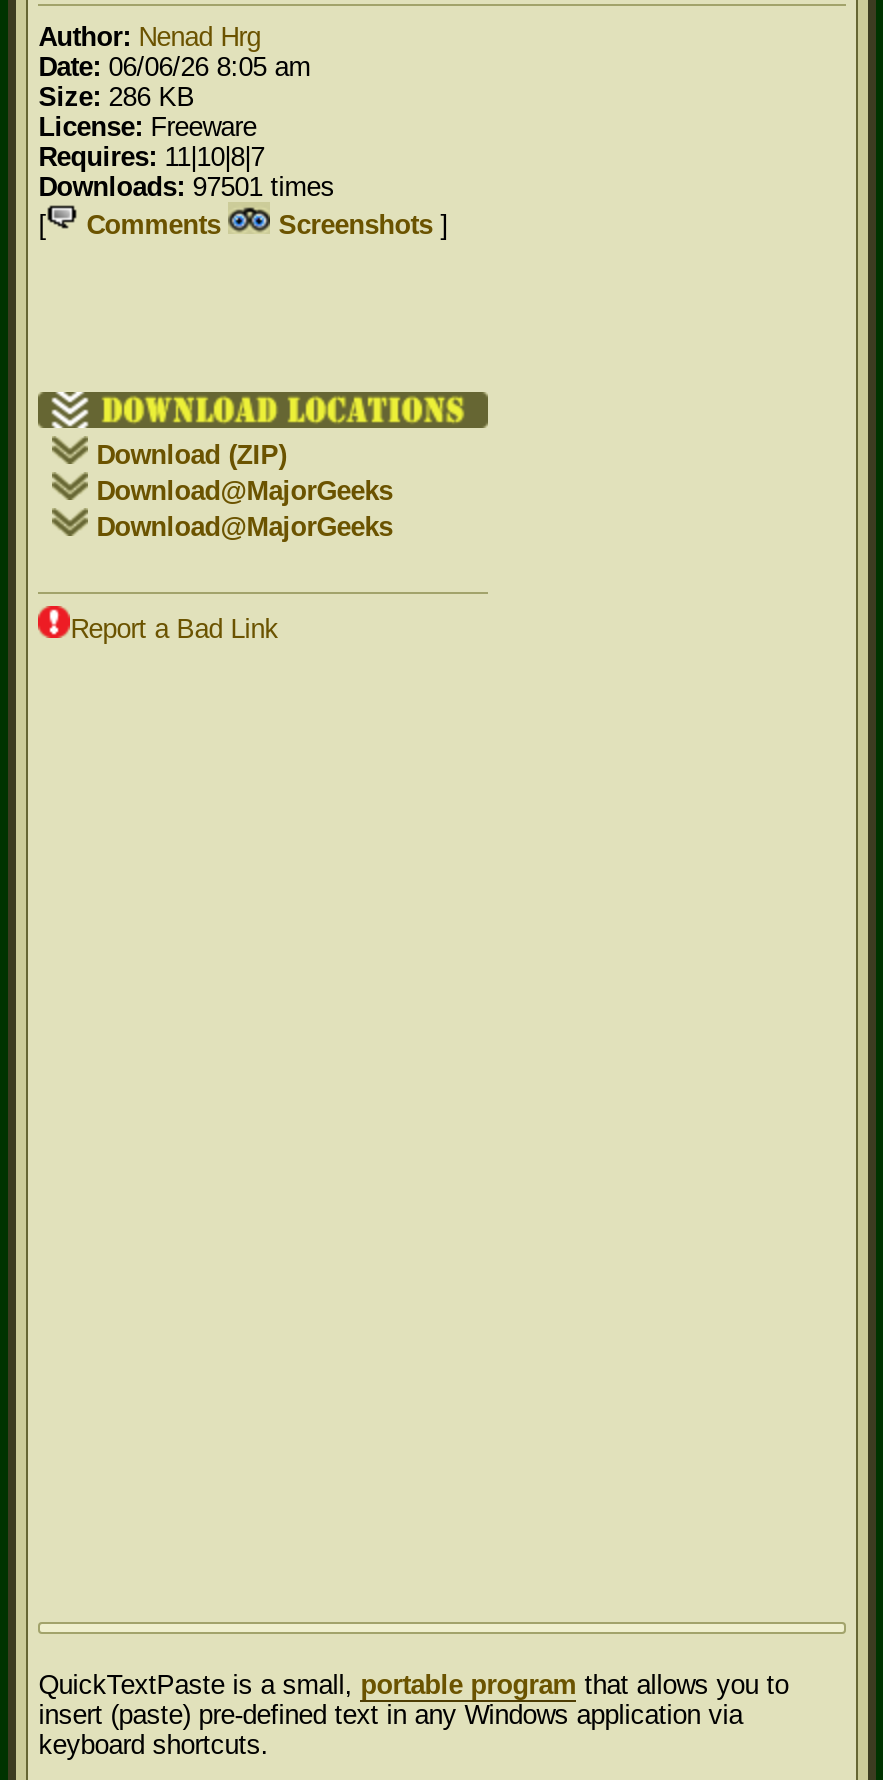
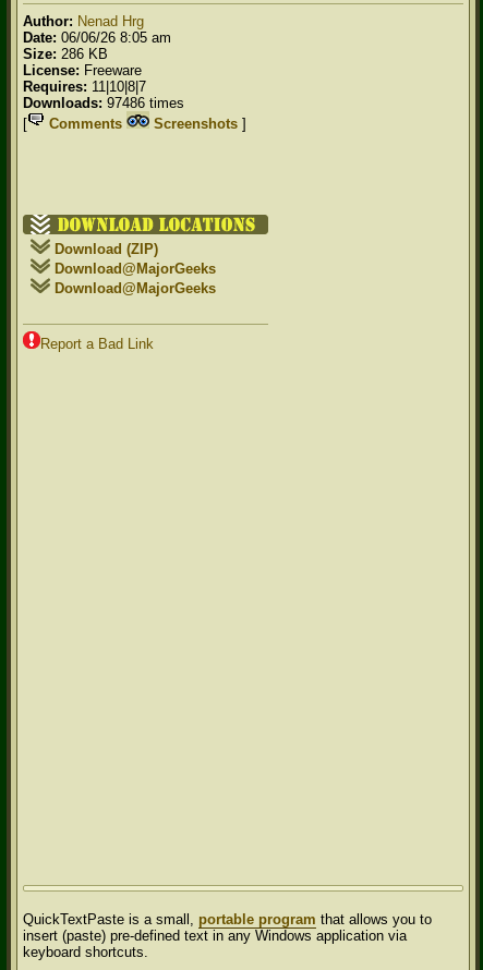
[38,172,334,202] Downloads: 97501 times -> [23,95,184,111] Downloads: 97486 times

